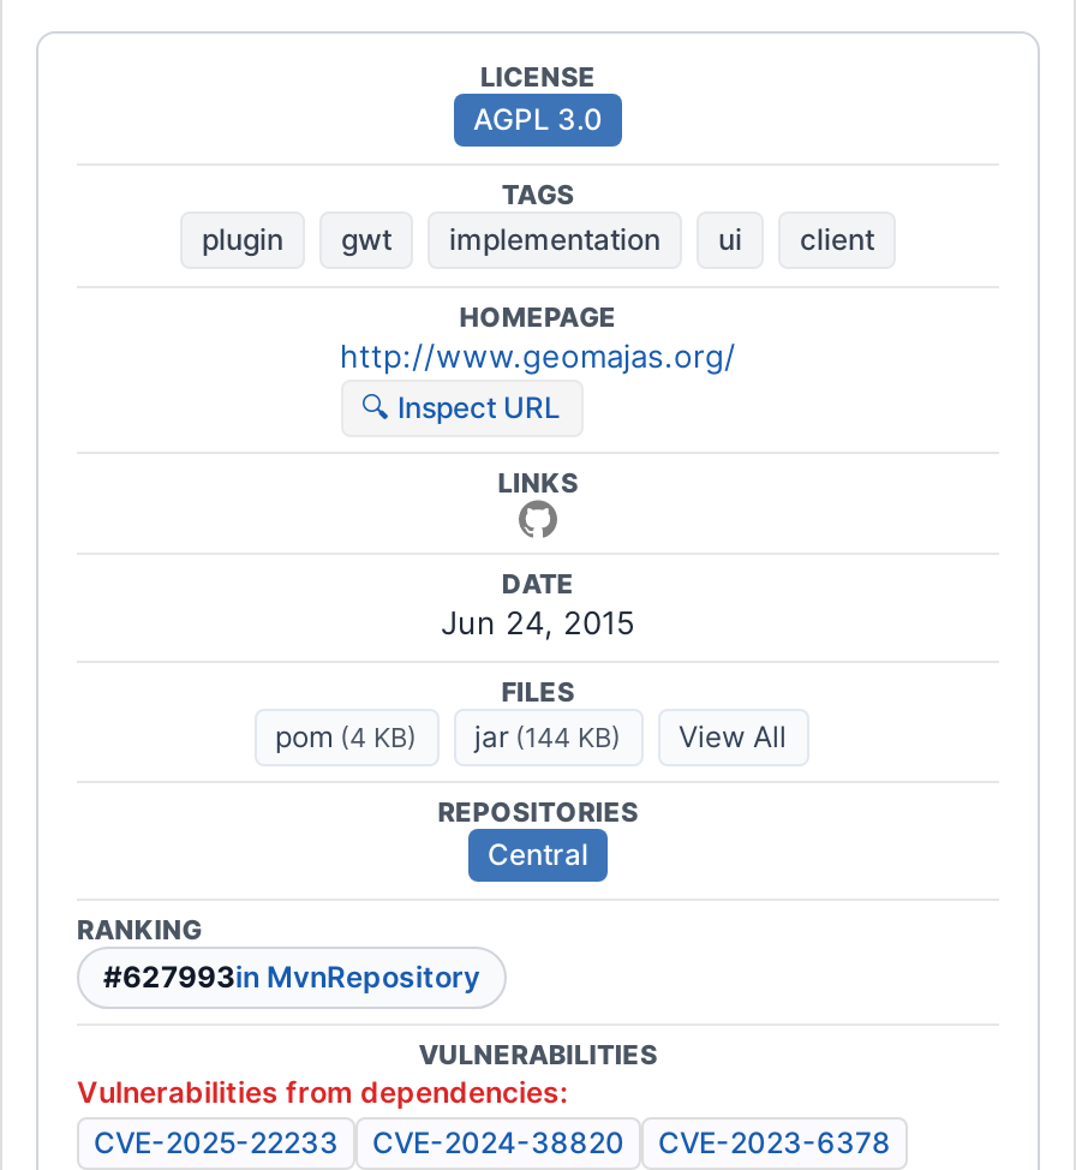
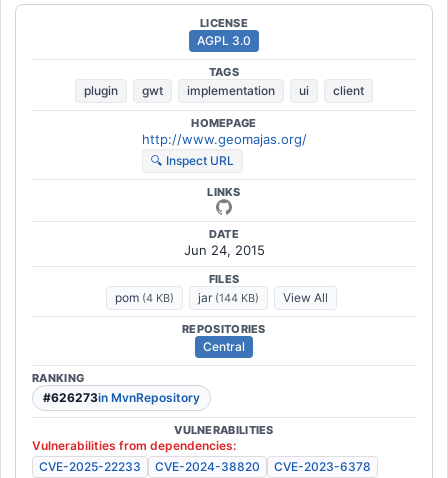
[103,959,480,995] #627993in MvnRepository -> [43,390,200,405] #626273in MvnRepository

